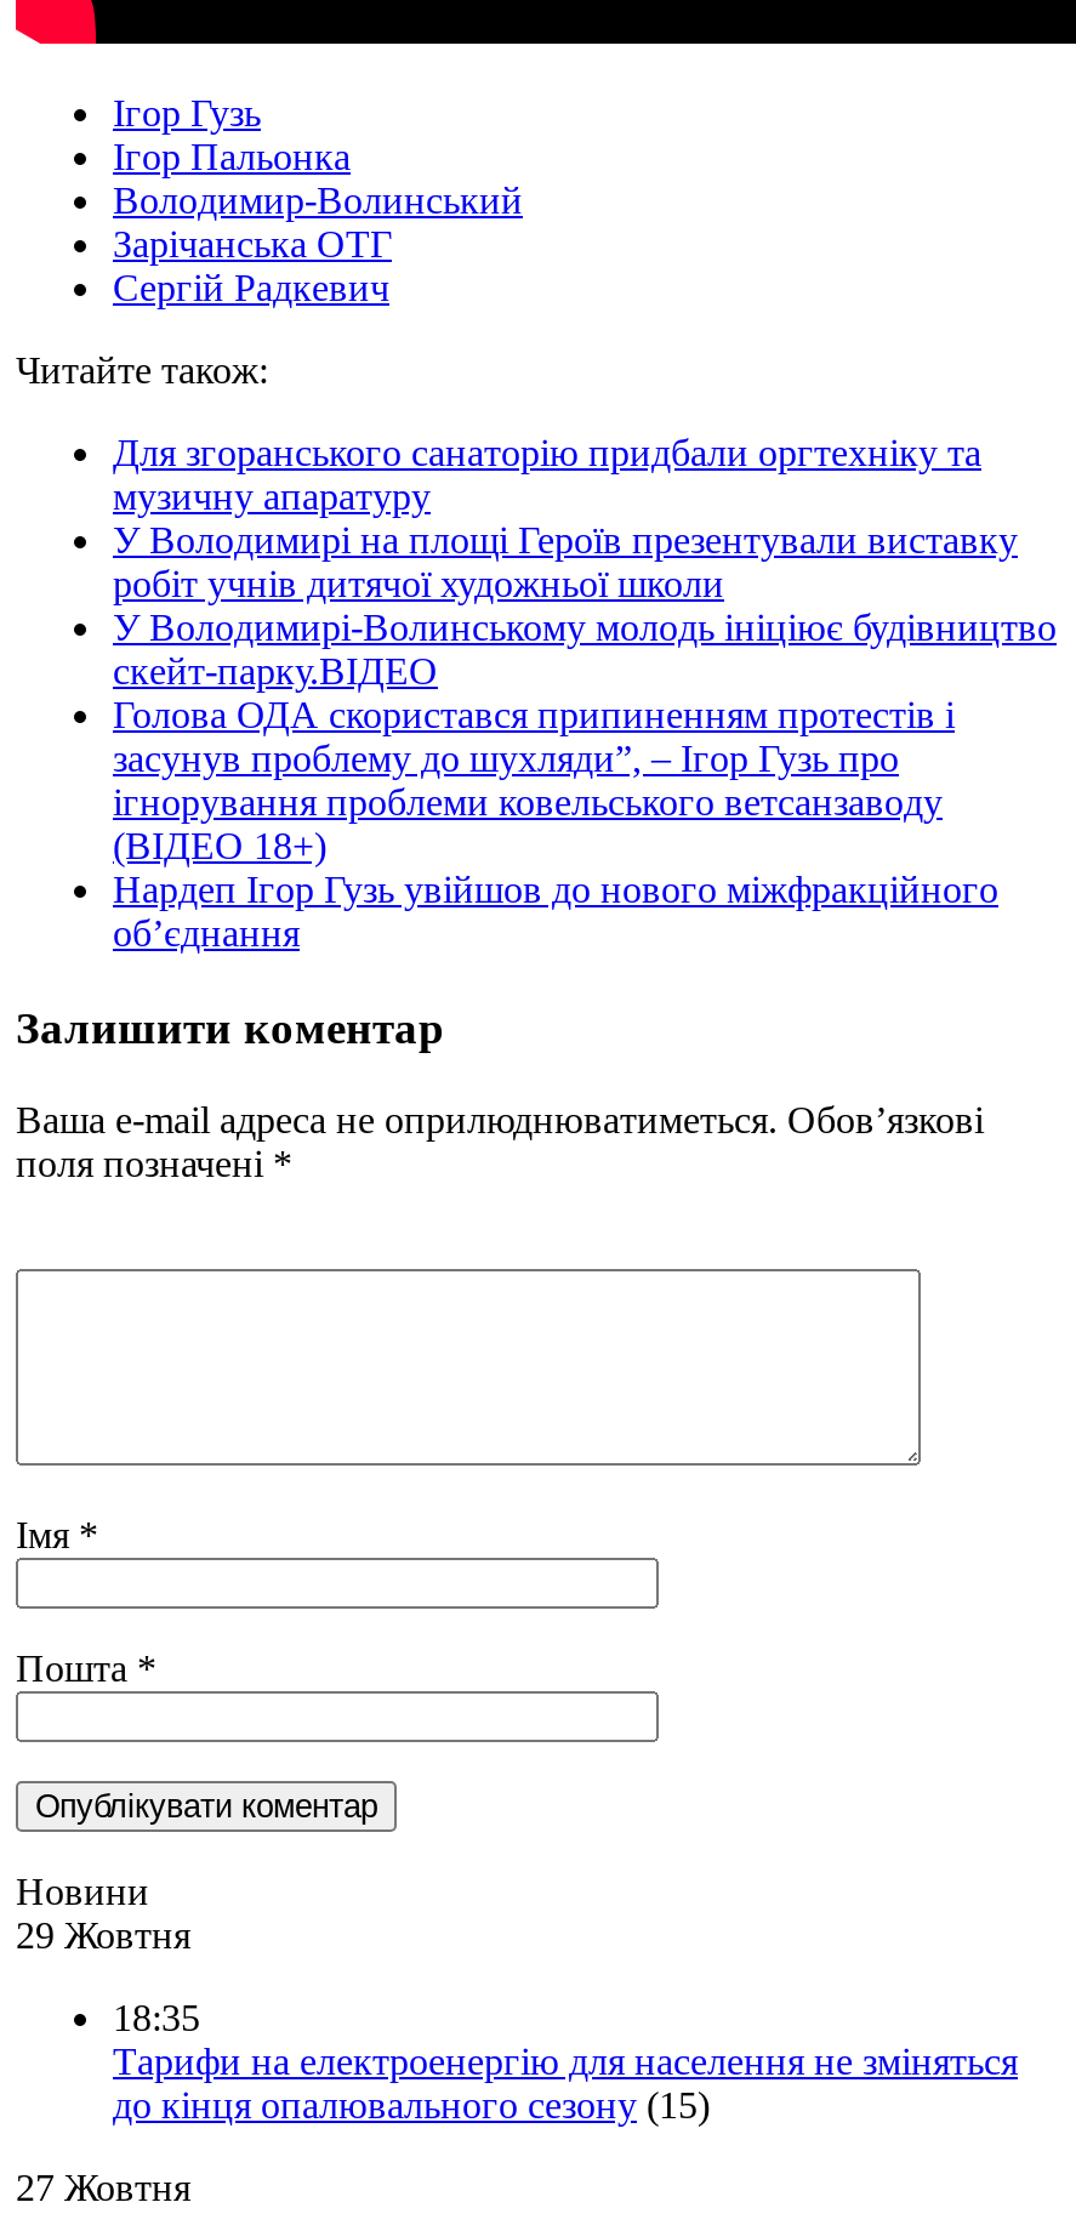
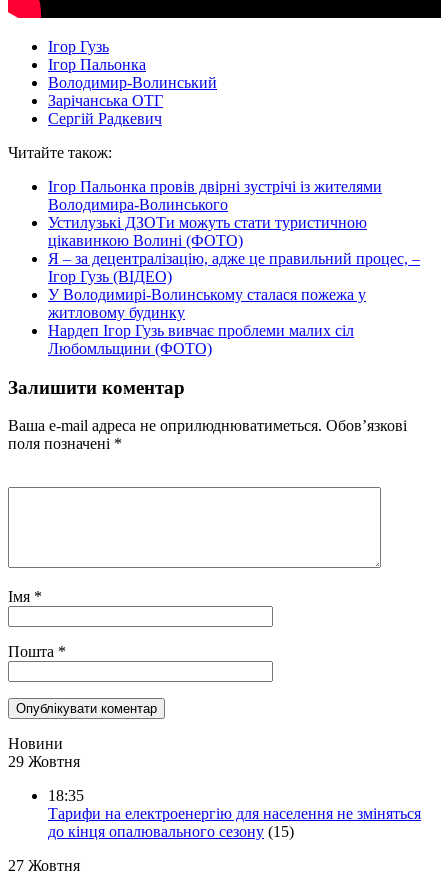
[113,431,1057,953] Для згоранського санаторію придбали оргтехніку та | музичну апаратуру | У Володимирі на площі Героїв презентували виставку | робіт учнів дитячої художньої школи | У Володимирі-Волинському молодь ініціює будівництво | скейт-парку.ВІДЕО | Голова ОДА скористався припиненням протестів і | засунув проблему до шухляди”, – Ігор Гузь про | ігнорування проблеми ковельського ветсанзаводу | (ВІДЕО 18+) | Нардеп Ігор Гузь увійшов до нового міжфракційного | об’єднання -> [48,178,420,357] Ігор Пальонка провів двірні зустрічі із жителями | Володимира-Волинського | Устилузькі ДЗОТи можуть стати туристичною | цікавинкою Волині (ФОТО) | Я – за децентралізацію, адже це правильний процес, – | Ігор Гузь (ВІДЕО) | У Володимирі-Волинському сталася пожежа у | житловому будинку | Нардеп Ігор Гузь вивчає проблеми малих сіл | Любомльщини (ФОТО)

